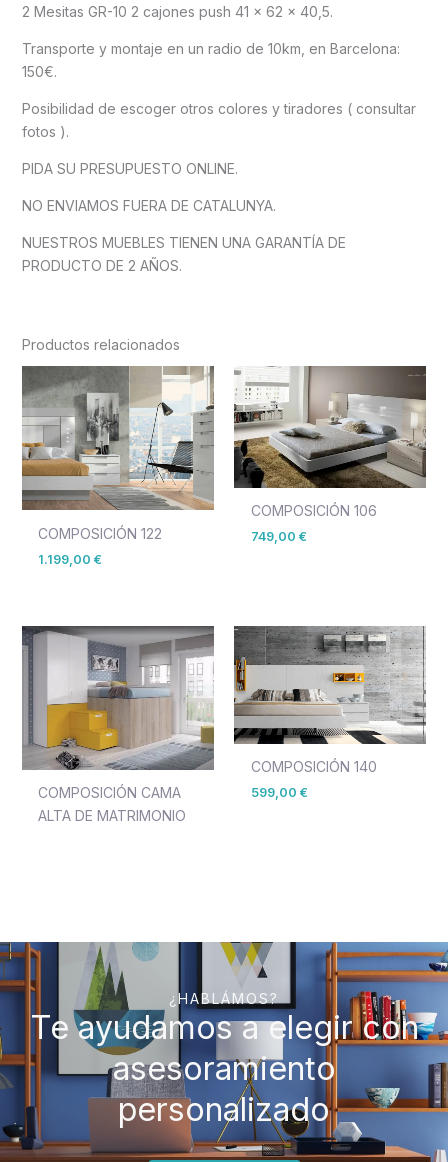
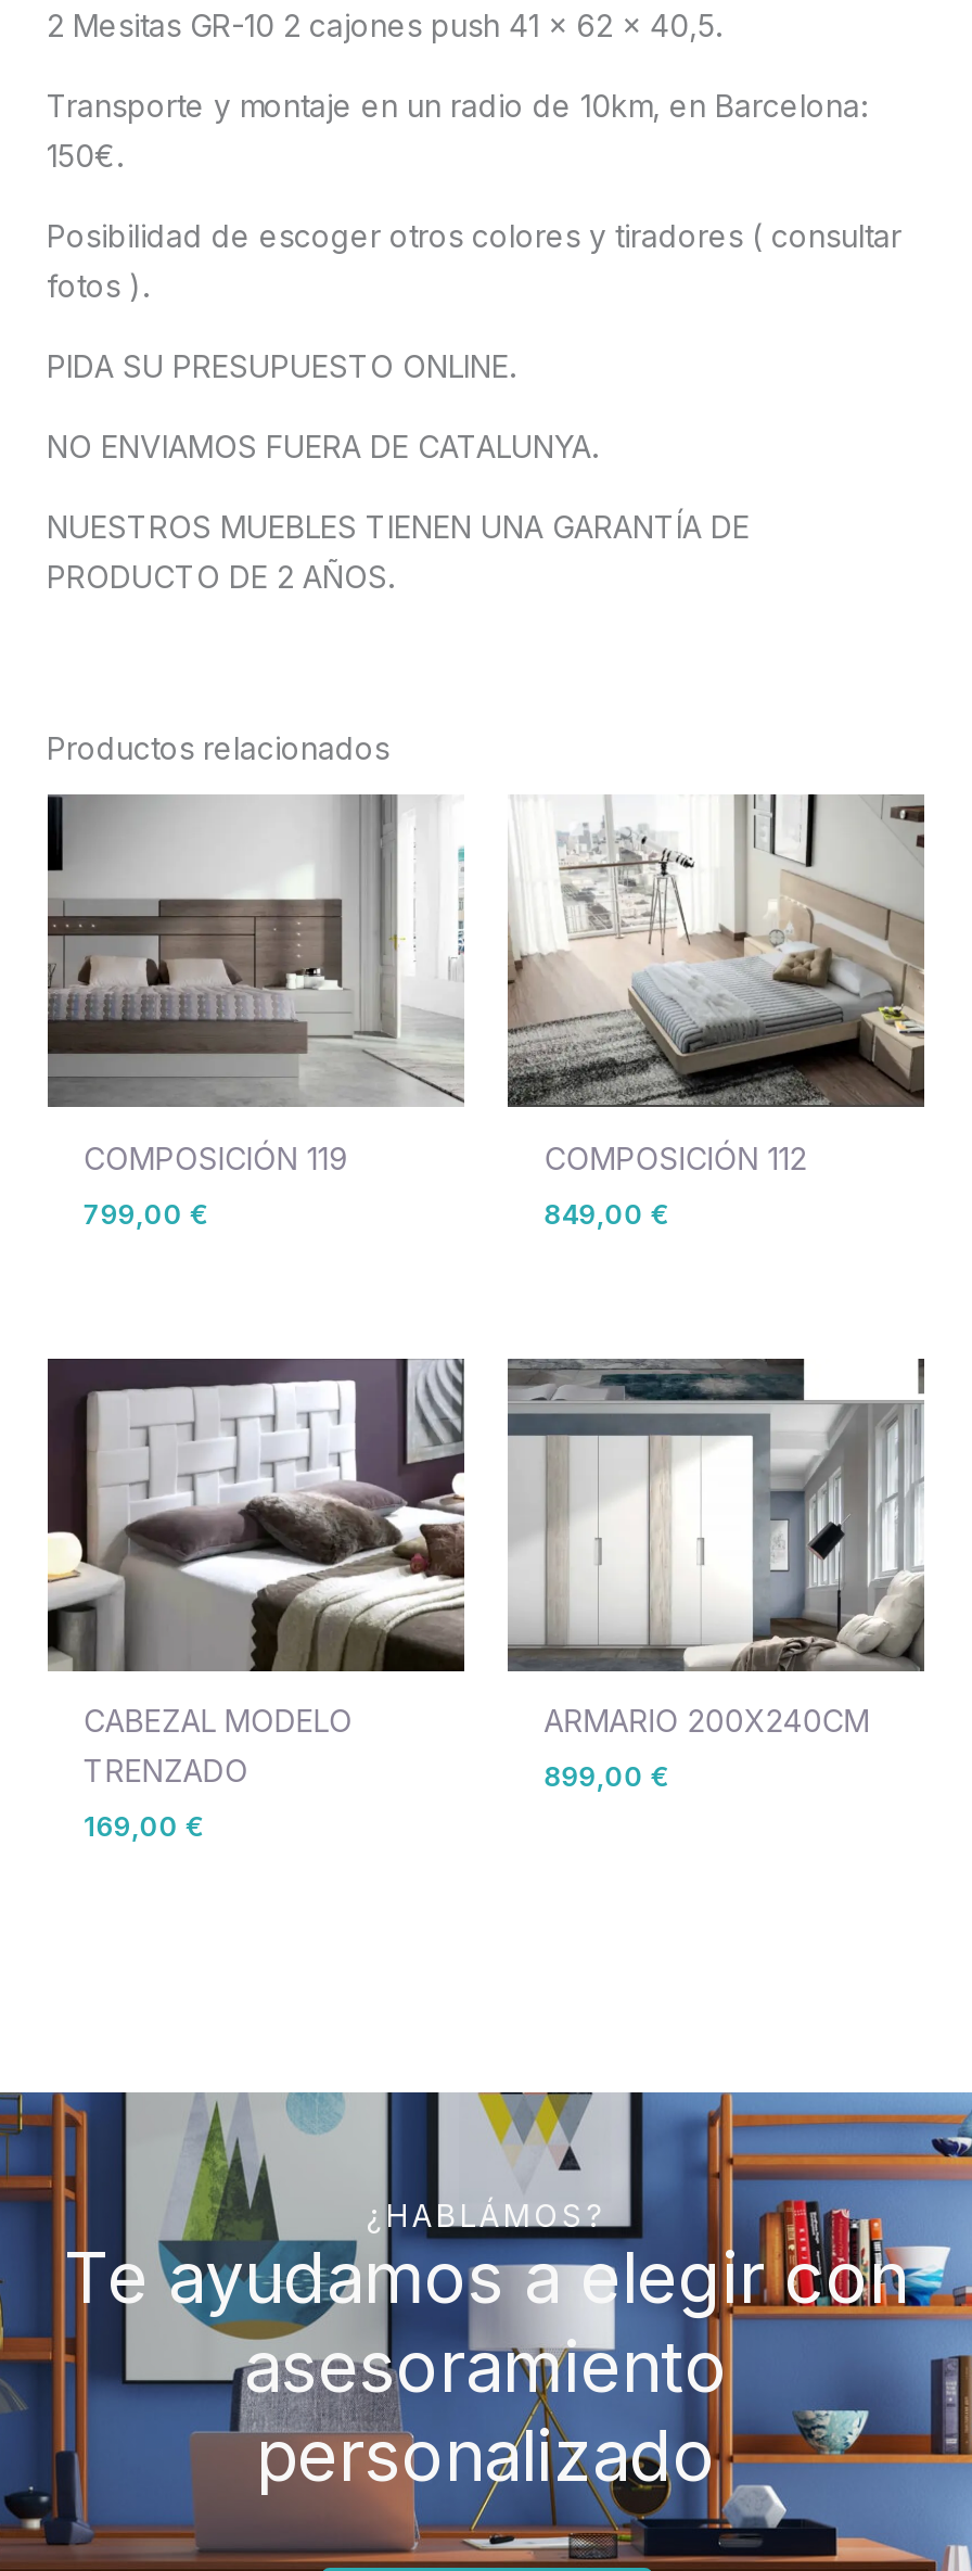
[22,365,214,567] [image] | COMPOSICIÓN 122 | 1.199,00 € -> [46,794,464,1230] [image] | COMPOSICIÓN 119 | 799,00 €
[234,365,426,544] [image] | COMPOSICIÓN 106 | 749,00 € -> [506,792,924,1230] [image] | COMPOSICIÓN 112 | 849,00 €
[22,625,214,824] [image] | COMPOSICIÓN CAMA | ALTA DE MATRIMONIO -> [48,1357,466,1843] [image] | CABEZAL MODELO | TRENZADO | 169,00 €
[234,626,426,800] [image] | COMPOSICIÓN 140 | 599,00 € -> [506,1359,926,1794] [image] | ARMARIO 200X240CM | 899,00 €

